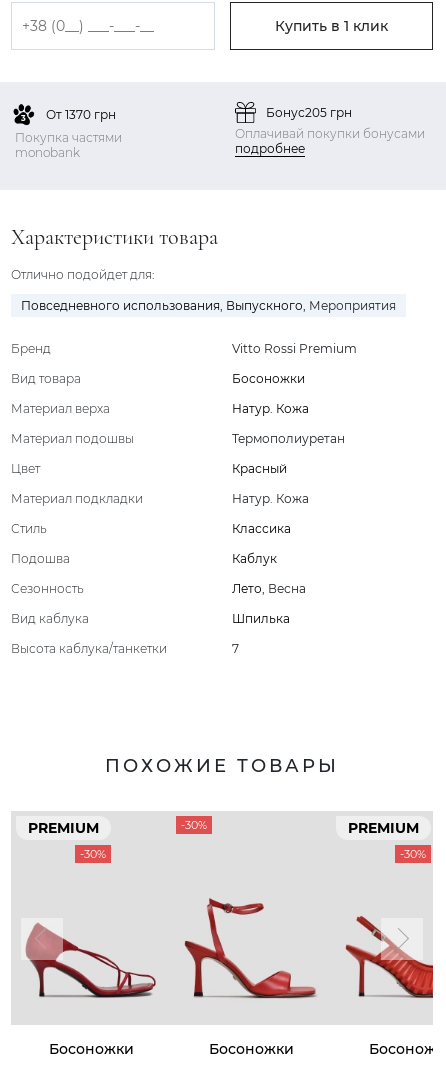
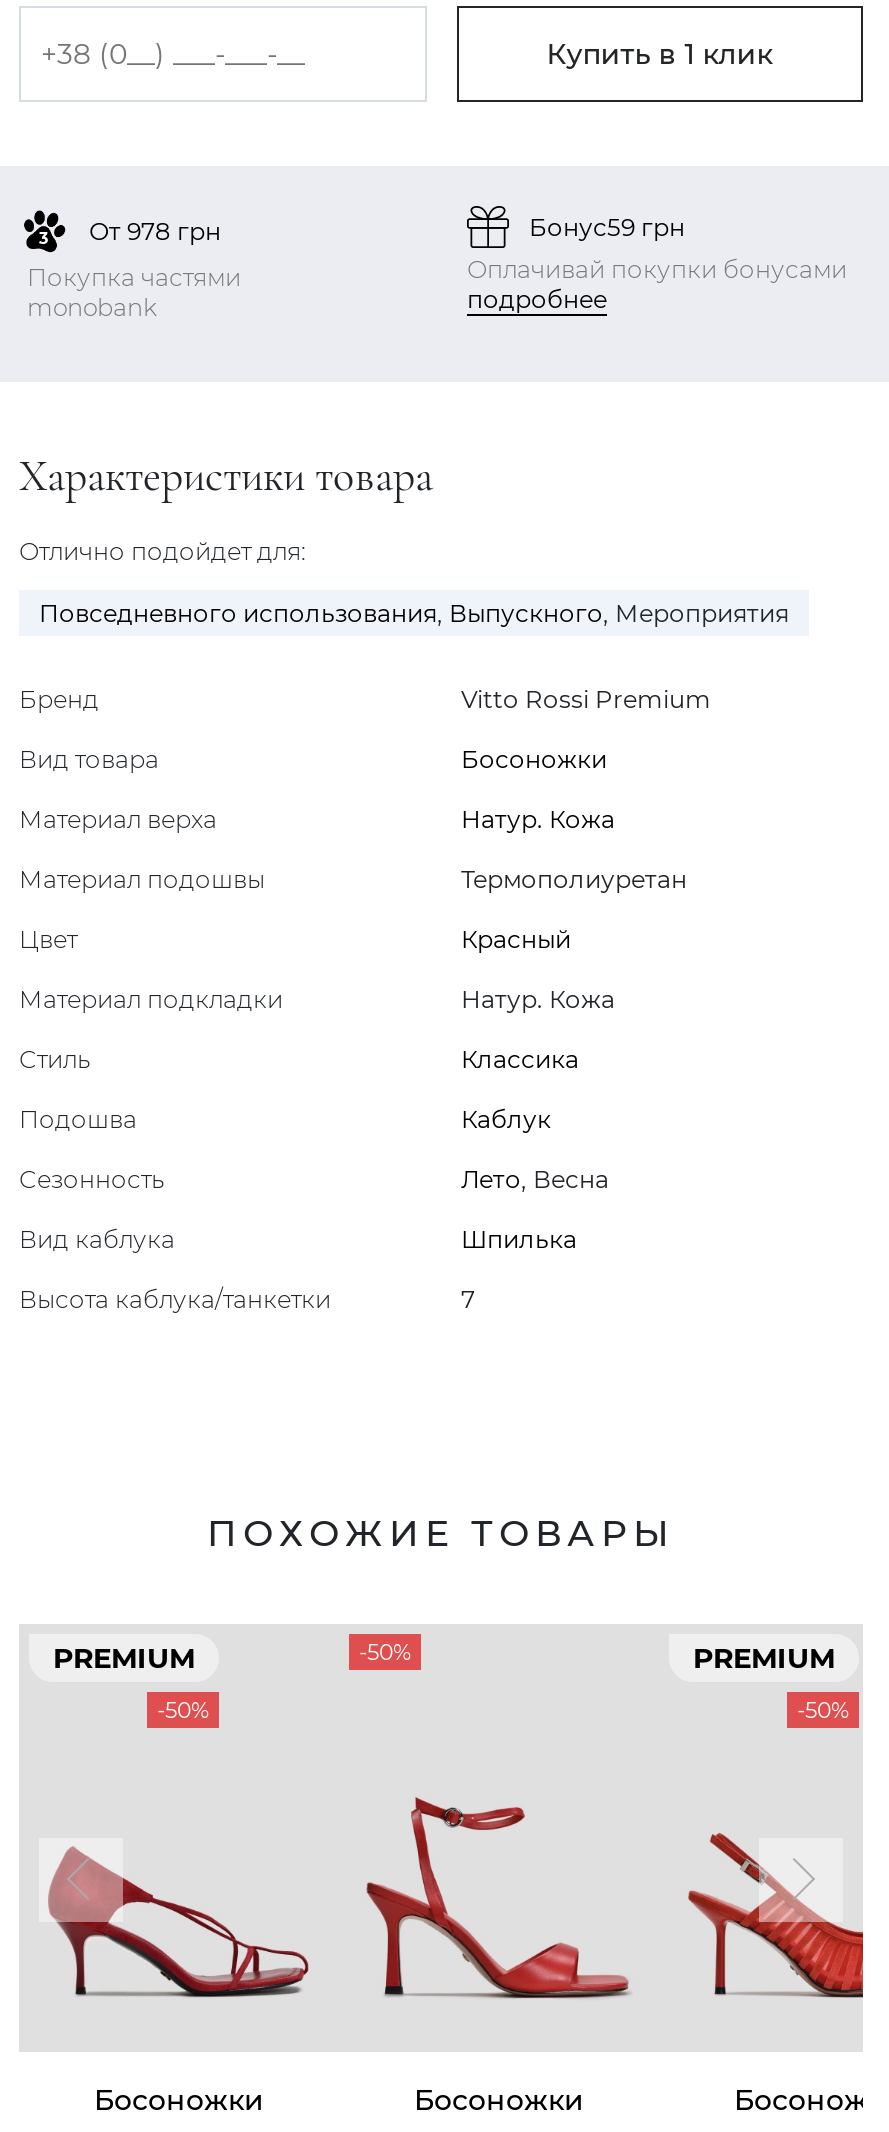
[46,107,116,122] От 1370 грн -> [89,216,221,246] От 978 грн
[266,105,352,120] Бонус205 грн -> [529,212,685,242] Бонус59 грн
[181,818,207,832] -30% -> [359,1639,411,1667] -50%
[80,847,106,861] -30% -> [157,1697,209,1725] -50%
[400,847,426,861] -30% -> [797,1697,849,1725] -50%

